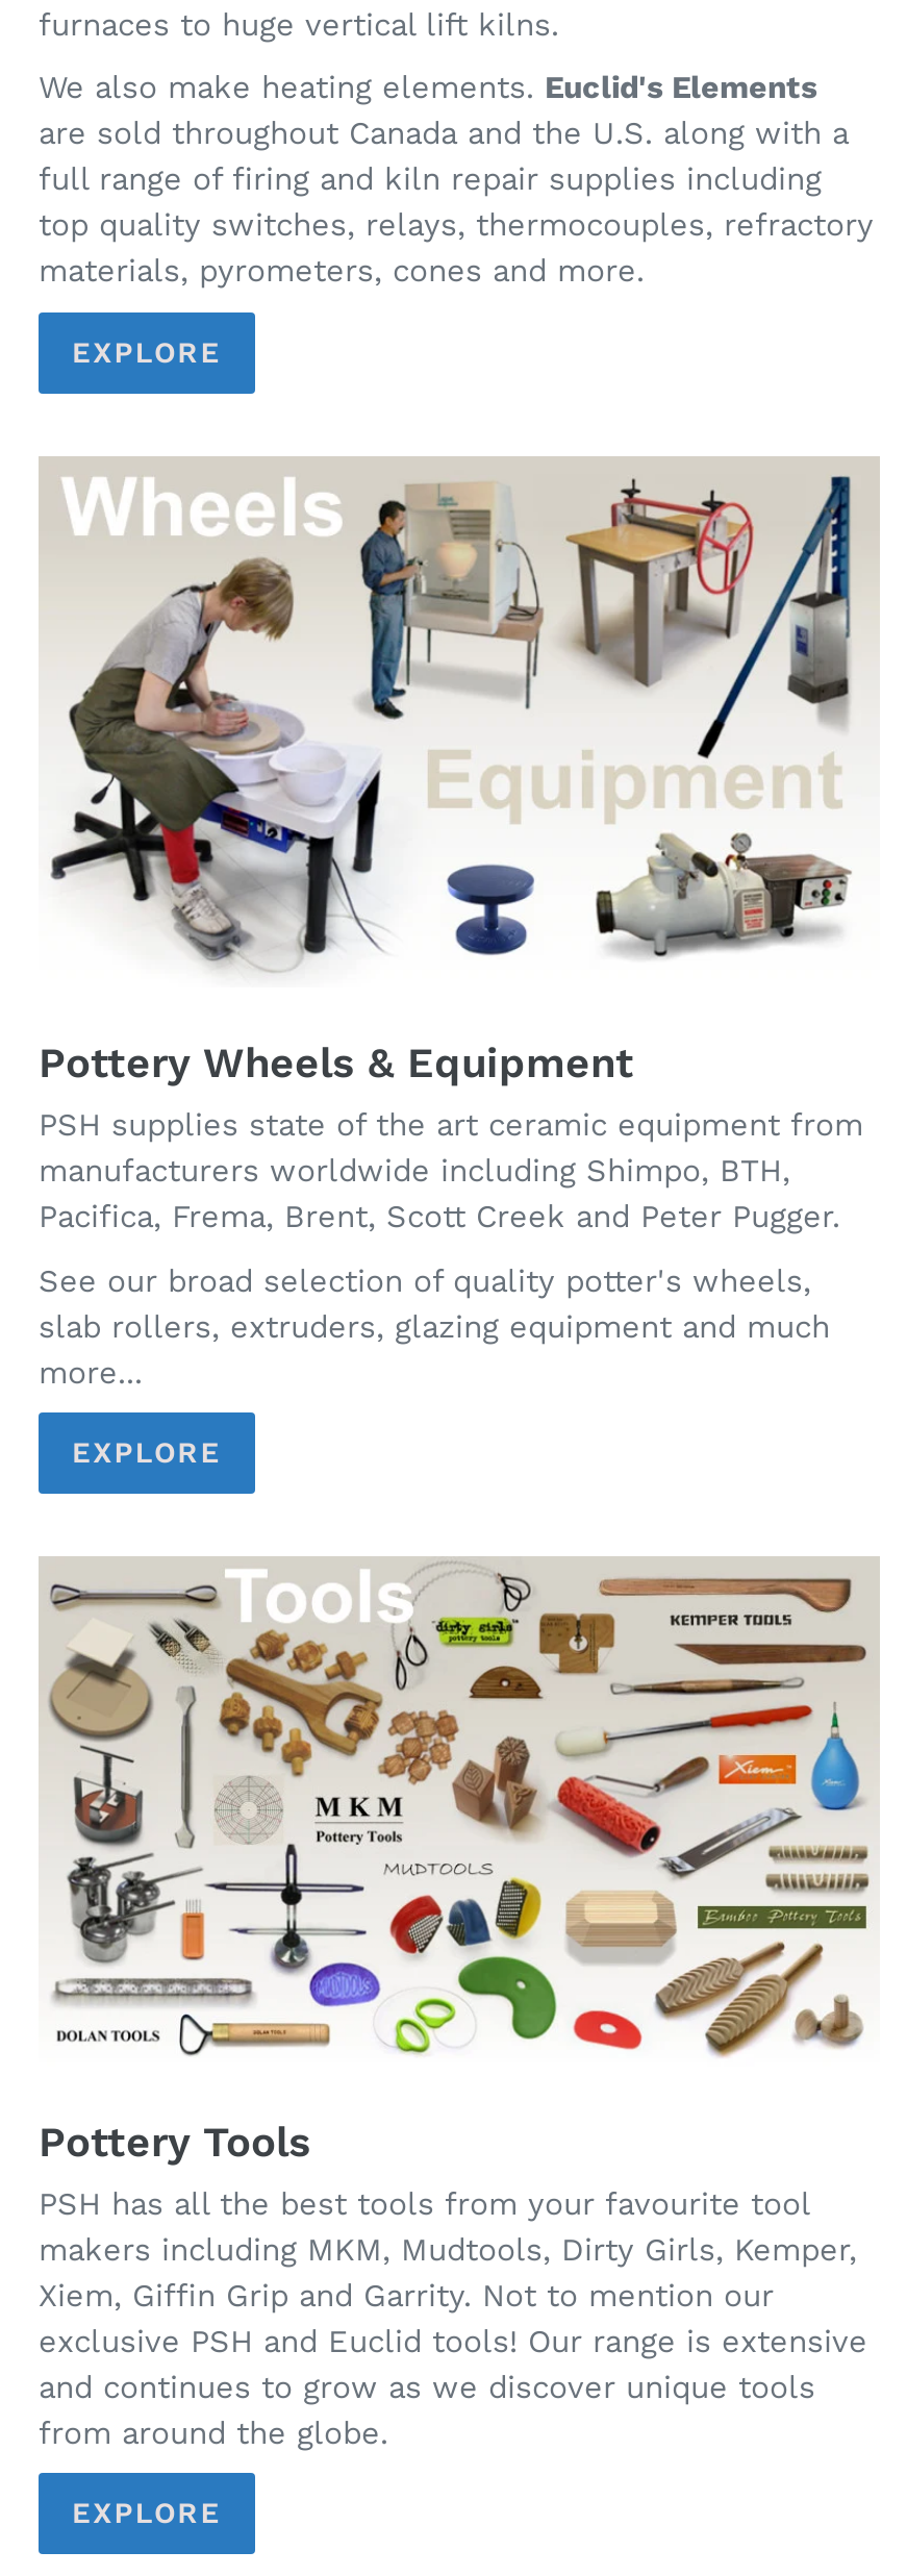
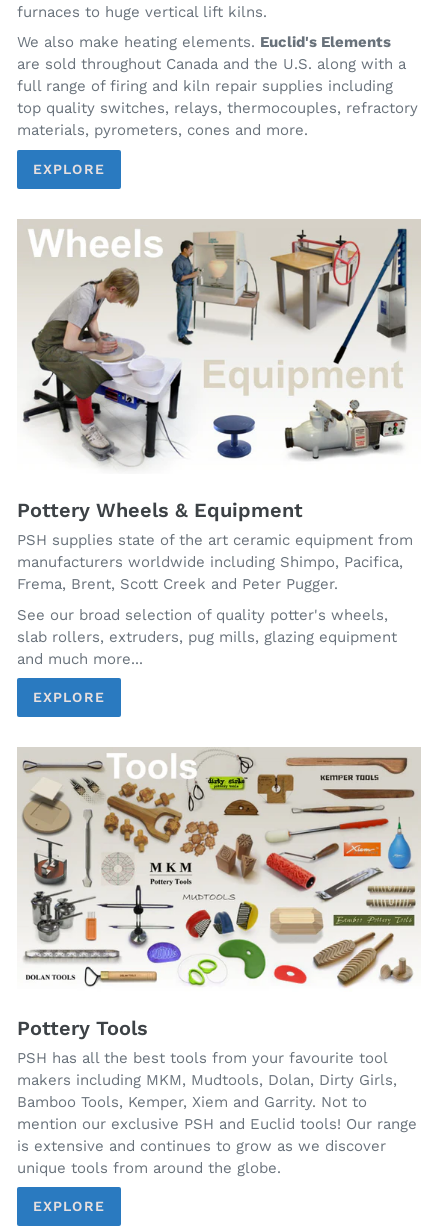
[39,1152,840,1236] manufacturers worldwide including Shimpo, BTH, | Pacifica, Frema, Brent, Scott Creek and Peter Pugger. -> [17,553,403,593] manufacturers worldwide including Shimpo, Pacifica, | Frema, Brent, Scott Creek and Peter Pugger.
[39,1307,830,1391] slab rollers, extruders, glazing equipment and much | more... -> [17,627,397,667] slab rollers, extruders, pug mills, glazing equipment | and much more...
[39,2232,867,2452] makers including MKM, Mudtools, Dirty Girls, Kemper, | Xiem, Giffin Grip and Garrity. Not to mention our | exclusive PSH and Euclid tools! Our range is extensive | and continues to grow as we discover unique tools | from around the globe. -> [17,1071,417,1177] makers including MKM, Mudtools, Dolan, Dirty Girls, | Bamboo Tools, Kemper, Xiem and Garrity. Not to | mention our exclusive PSH and Euclid tools! Our range | is extensive and continues to grow as we discover | unique tools from around the globe.

